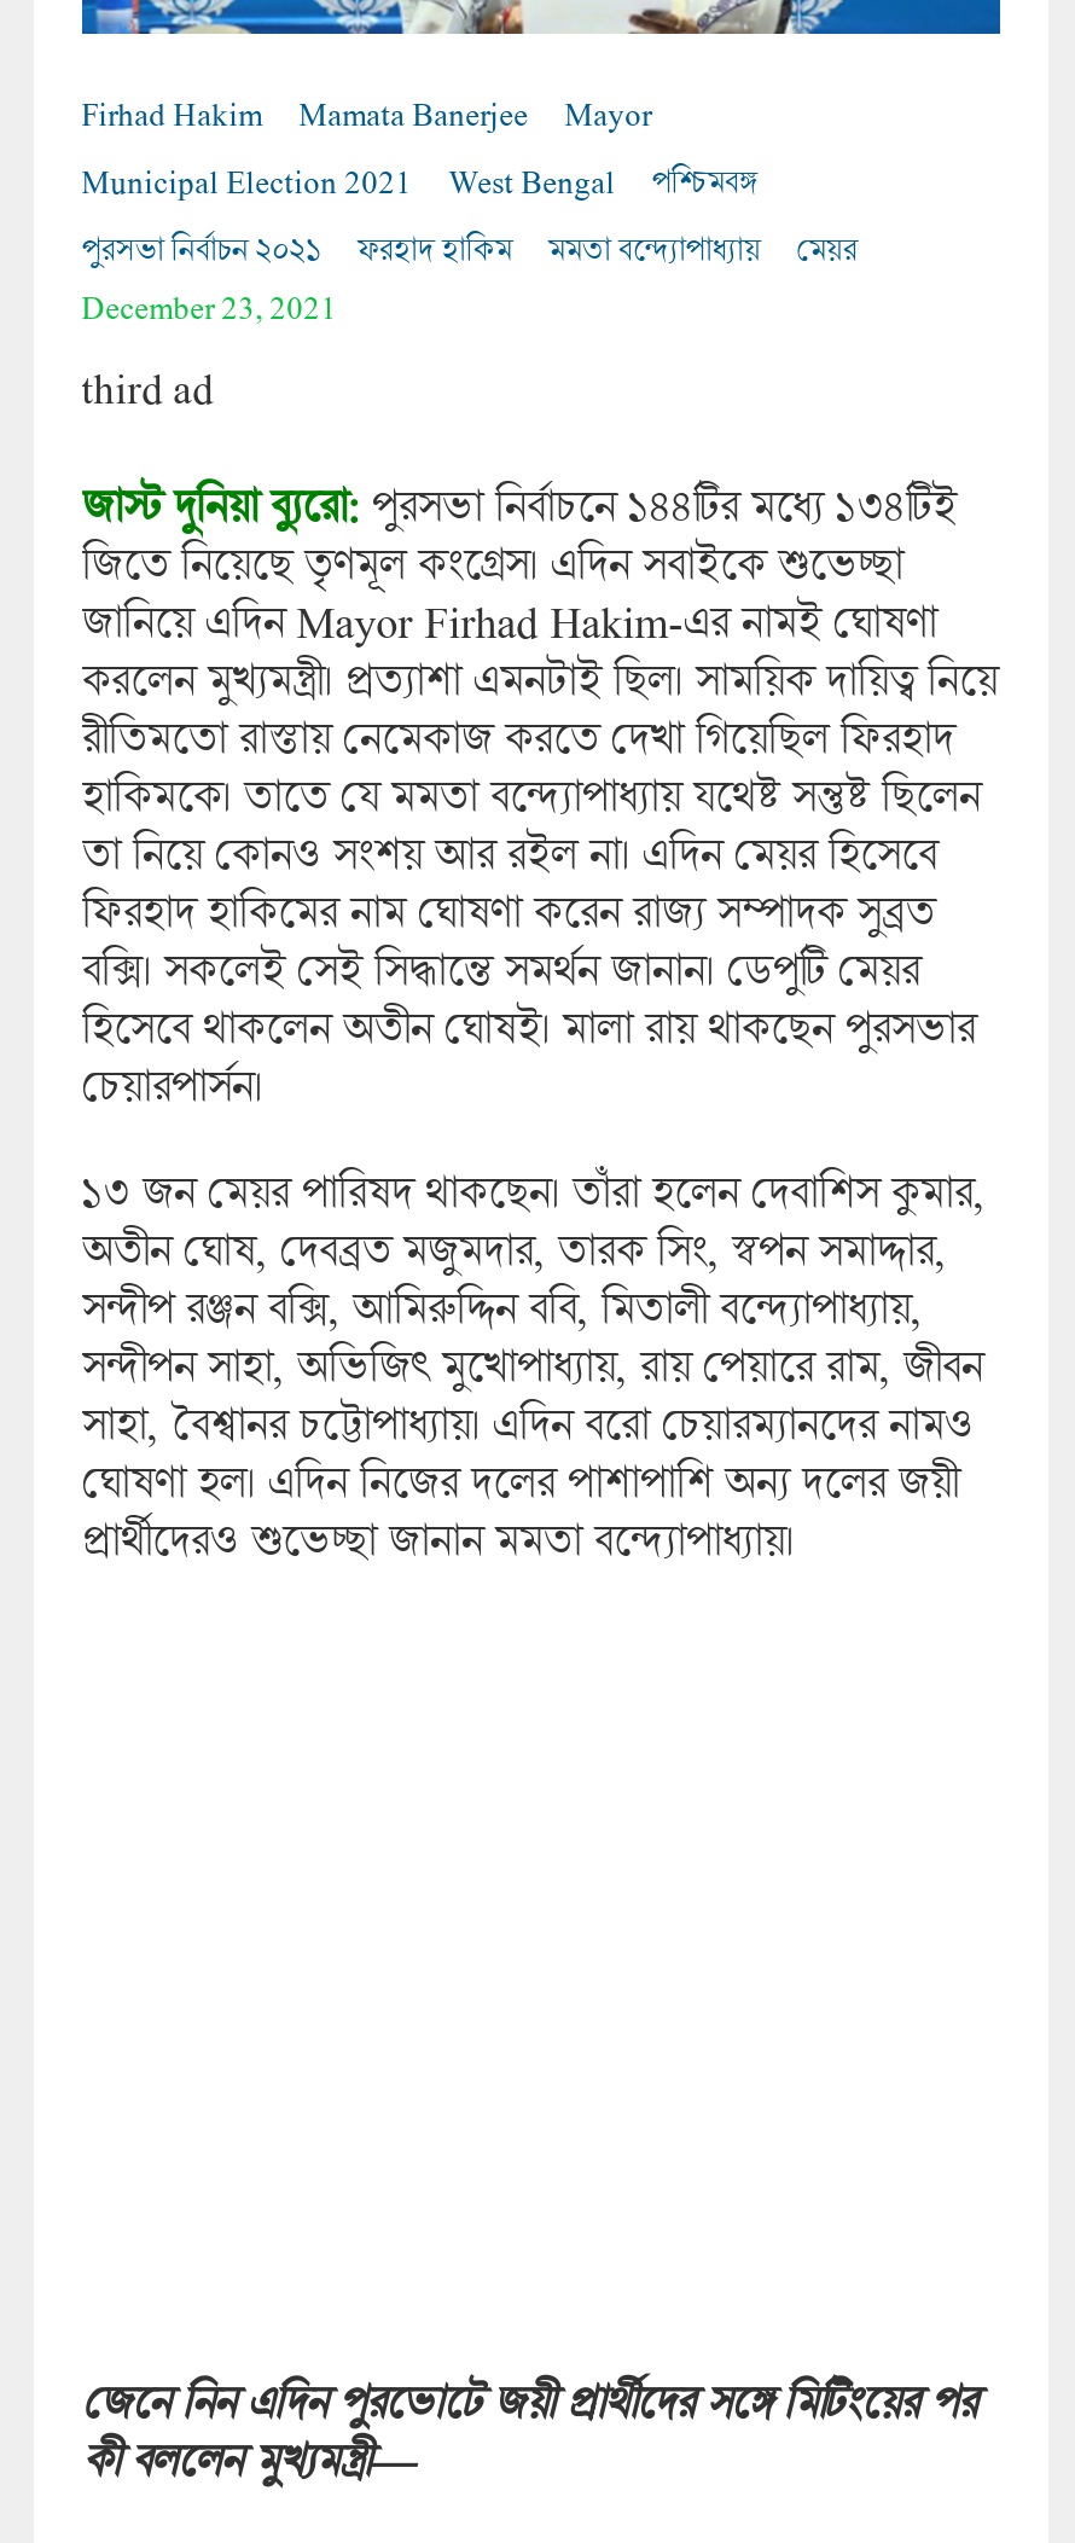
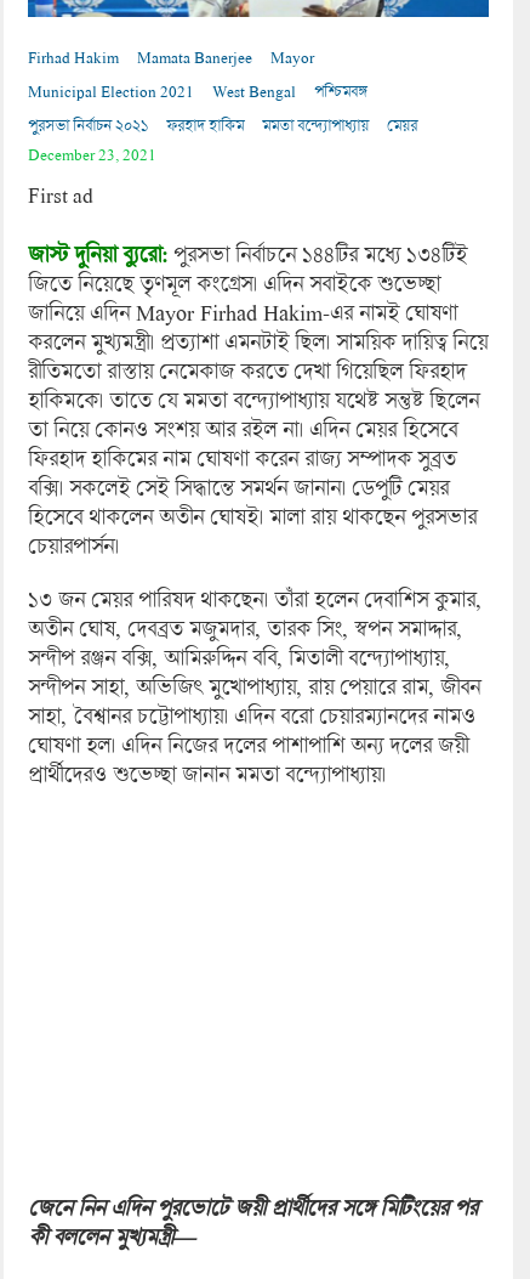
[81,361,214,412] third ad -> [27,182,93,207] First ad

